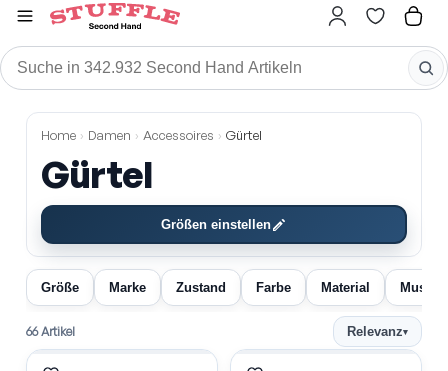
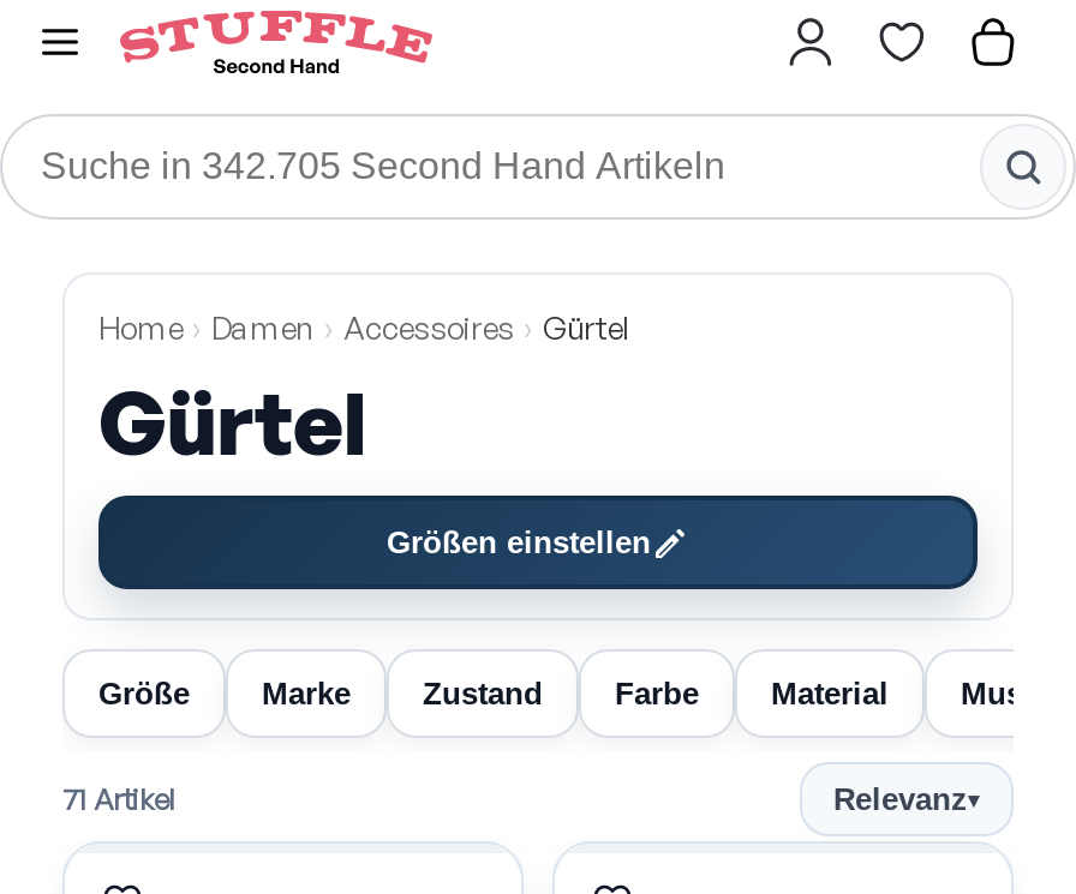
[26,323,75,338] 66 Artikel -> [62,780,175,816] 71 Artikel

